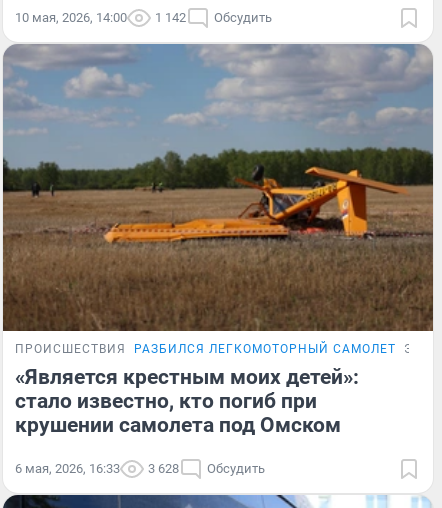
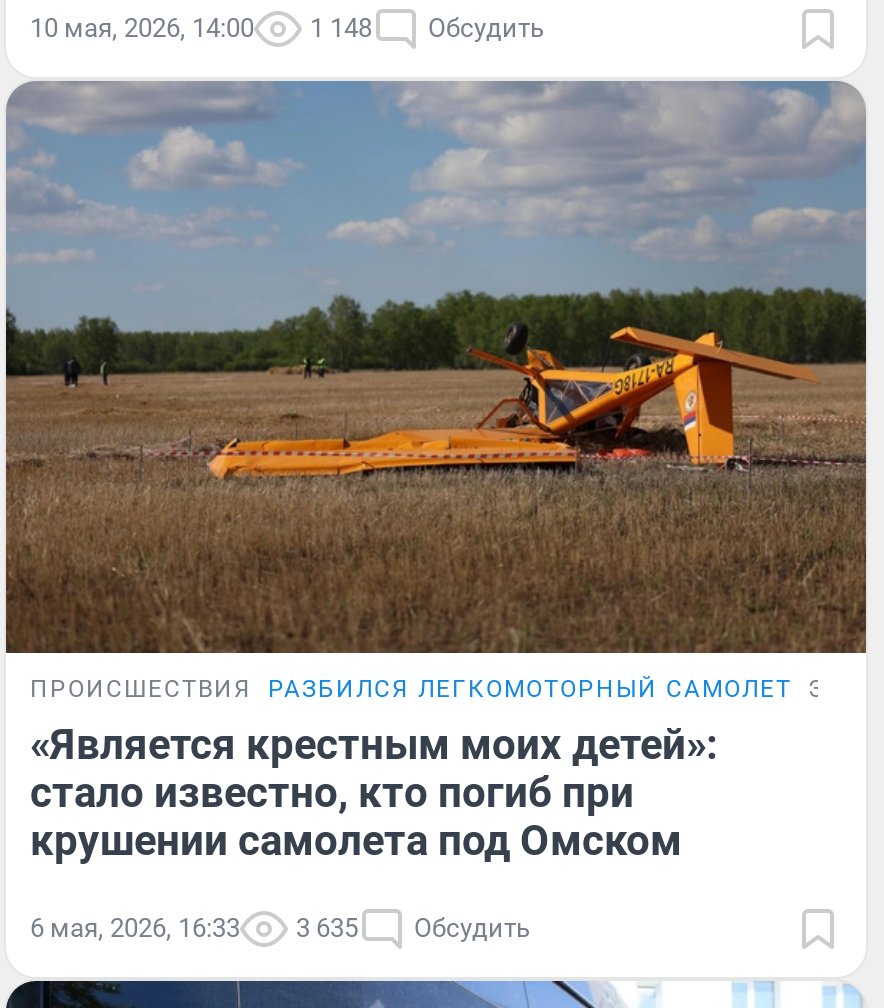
[15,10,272,25] 10 мая, 2026, 14:00 1 142 Обсудить -> [30,12,544,42] 10 мая, 2026, 14:00 1 148 Обсудить
[15,460,265,475] 6 мая, 2026, 16:33 3 628 Обсудить -> [30,913,530,943] 6 мая, 2026, 16:33 3 635 Обсудить

